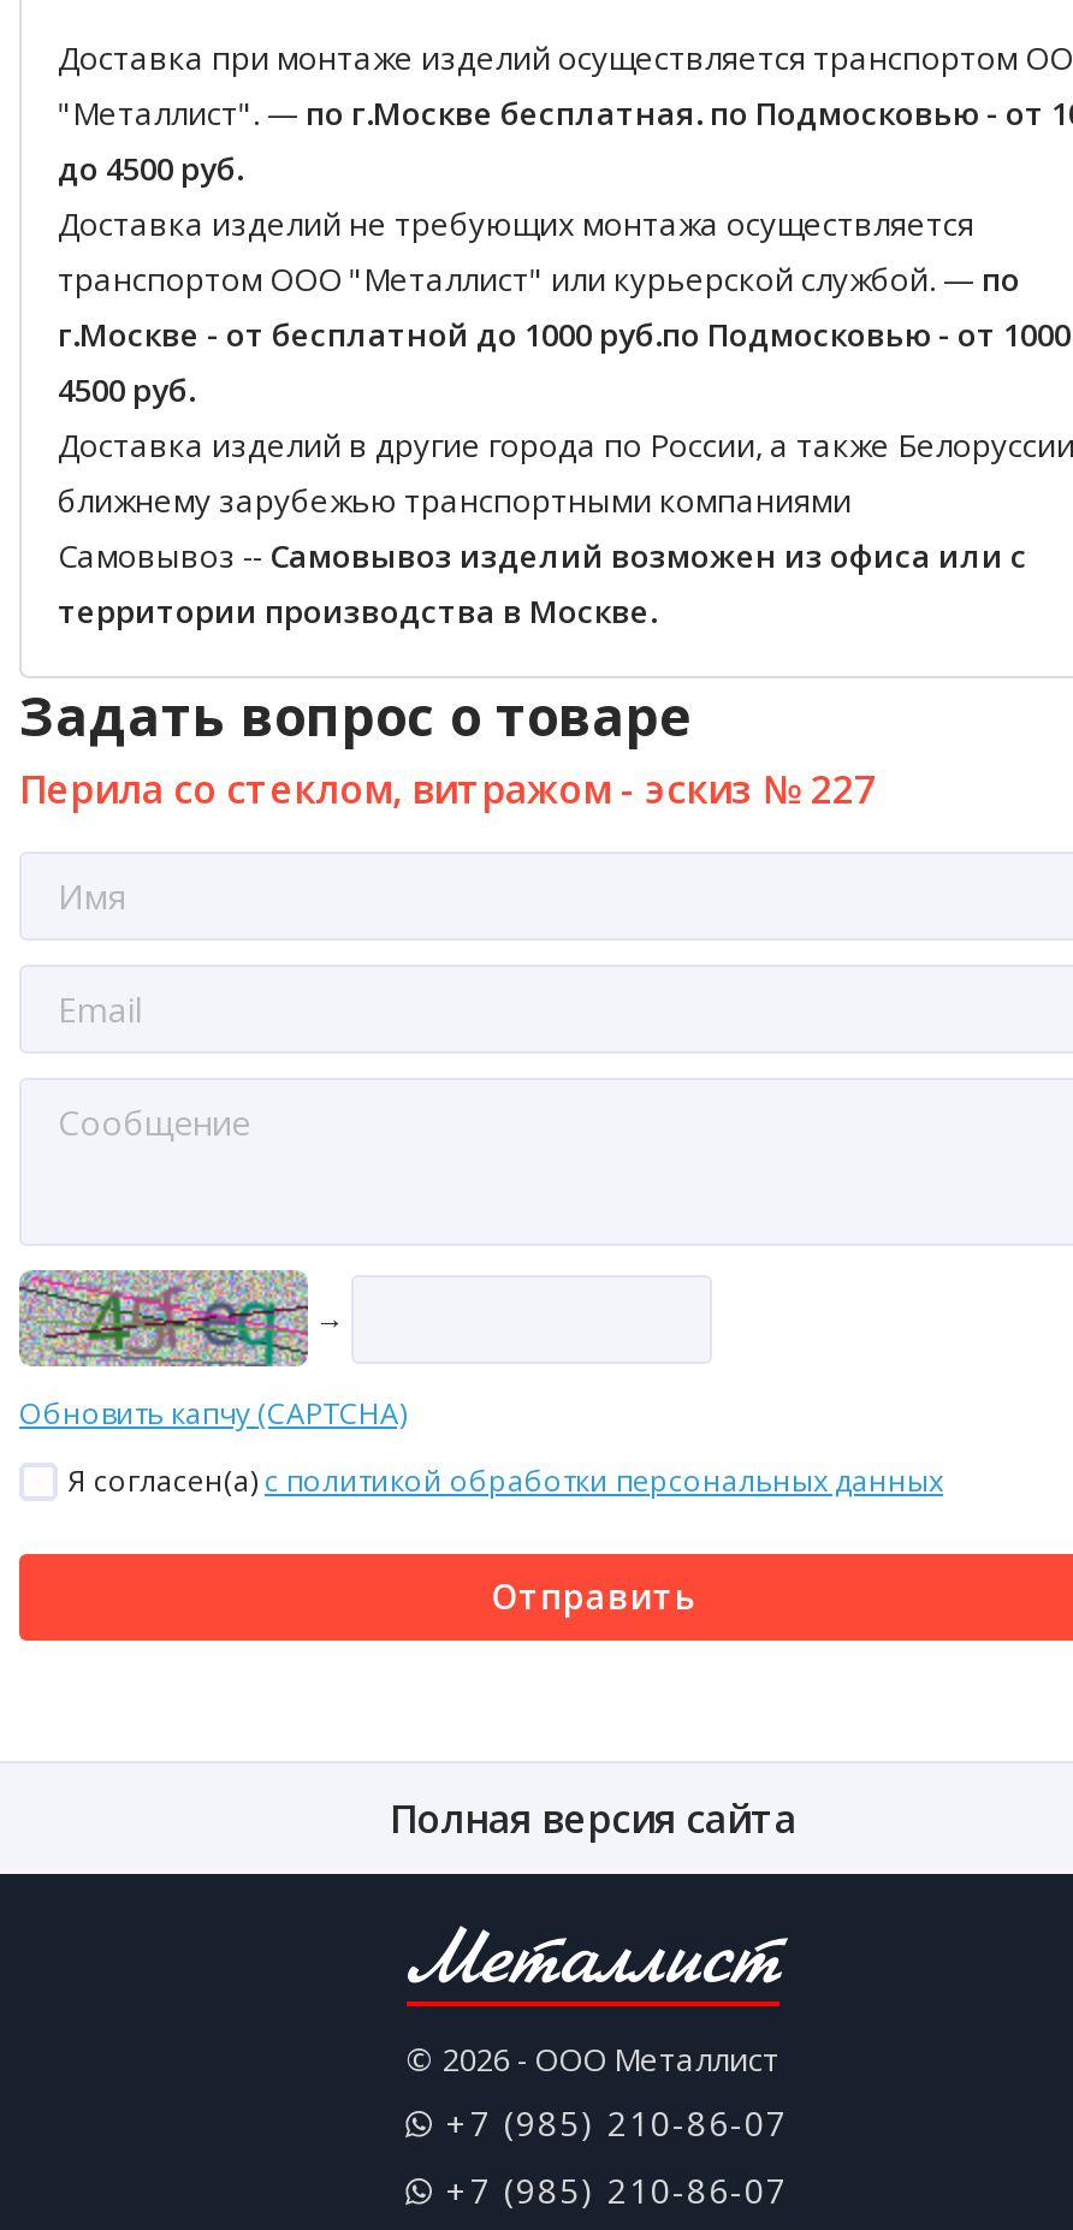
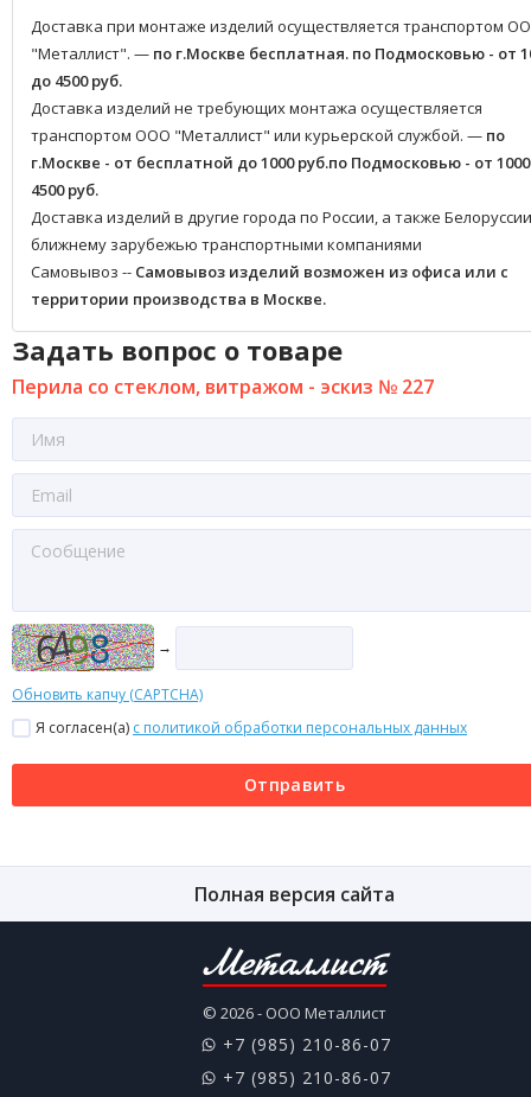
[22,1270,308,1369] [image] -> [14,624,154,672] [image]

